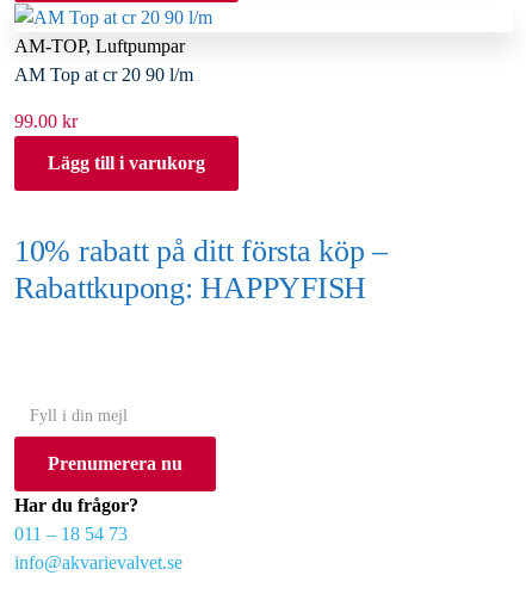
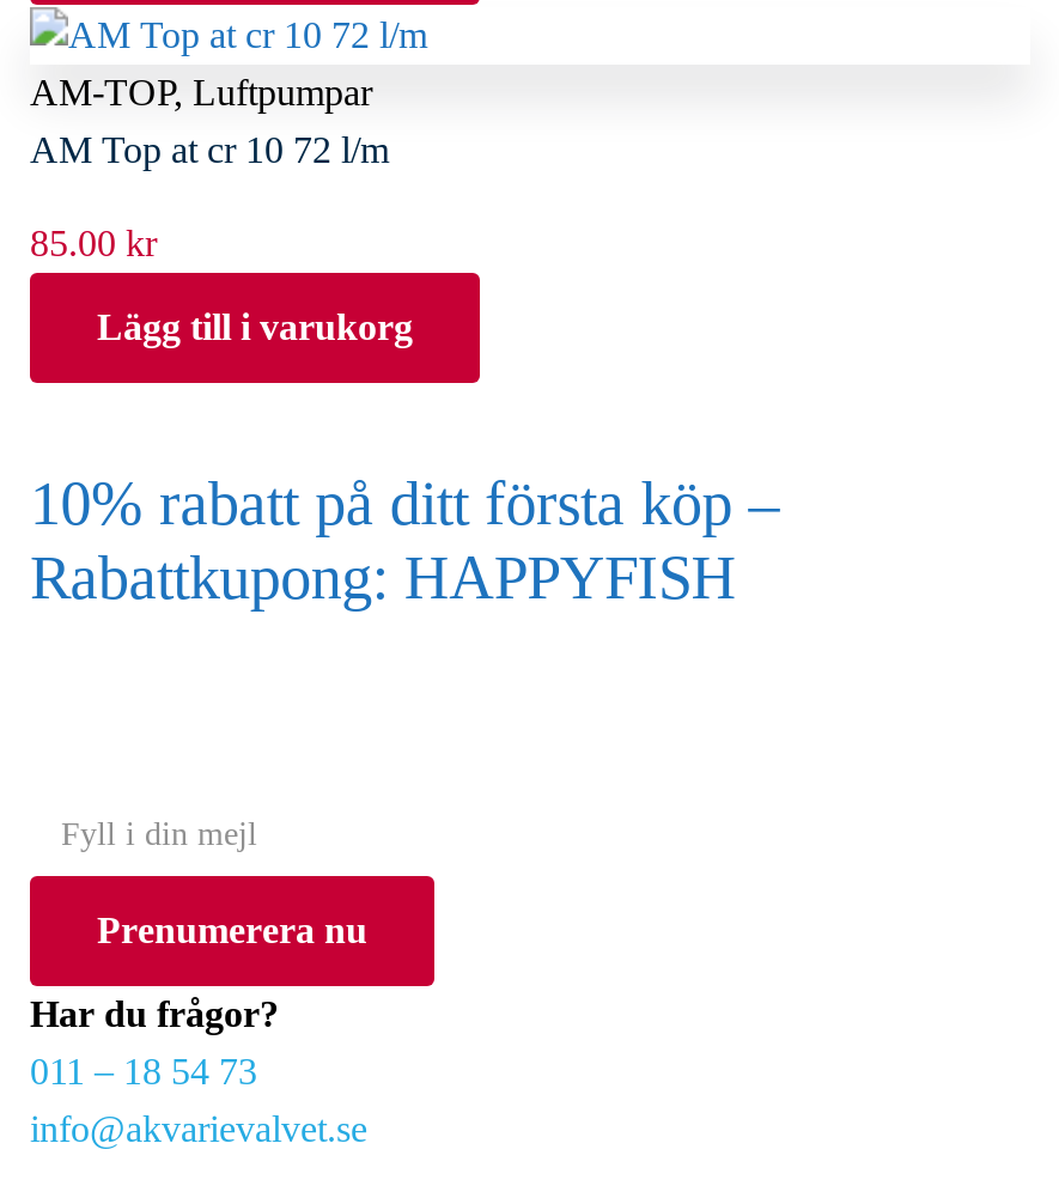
[14,65,193,85] AM Top at cr 20 90 l/m -> [30,130,389,171] AM Top at cr 10 72 l/m
[14,111,78,132] 99.00 kr -> [30,223,157,264] 85.00 kr

